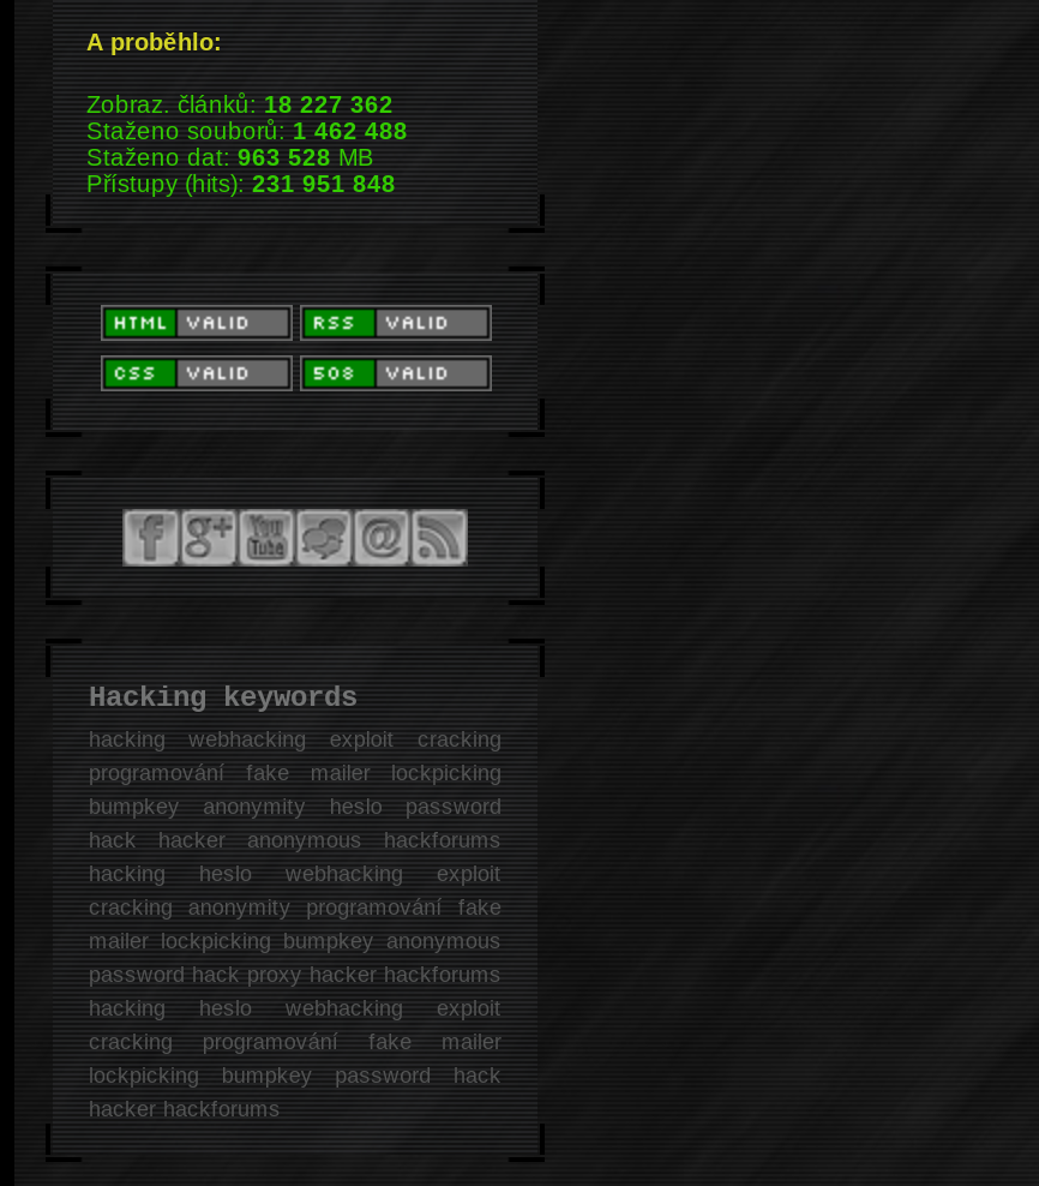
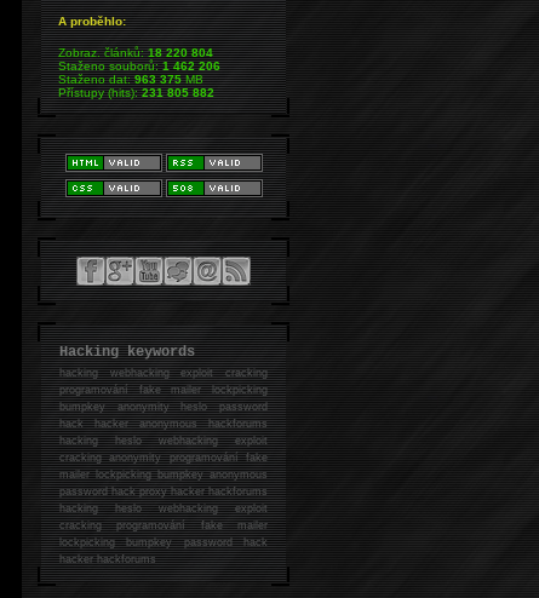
[86,91,394,118] Zobraz. článků: 18 227 362 -> [58,46,213,59] Zobraz. článků: 18 220 804
[86,118,408,144] Staženo souborů: 1 462 488 -> [58,59,220,73] Staženo souborů: 1 462 206
[86,144,374,170] Staženo dat: 963 528 MB -> [58,73,203,86] Staženo dat: 963 375 MB
[86,170,396,197] Přístupy (hits): 231 951 848 -> [58,86,214,99] Přístupy (hits): 231 805 882

